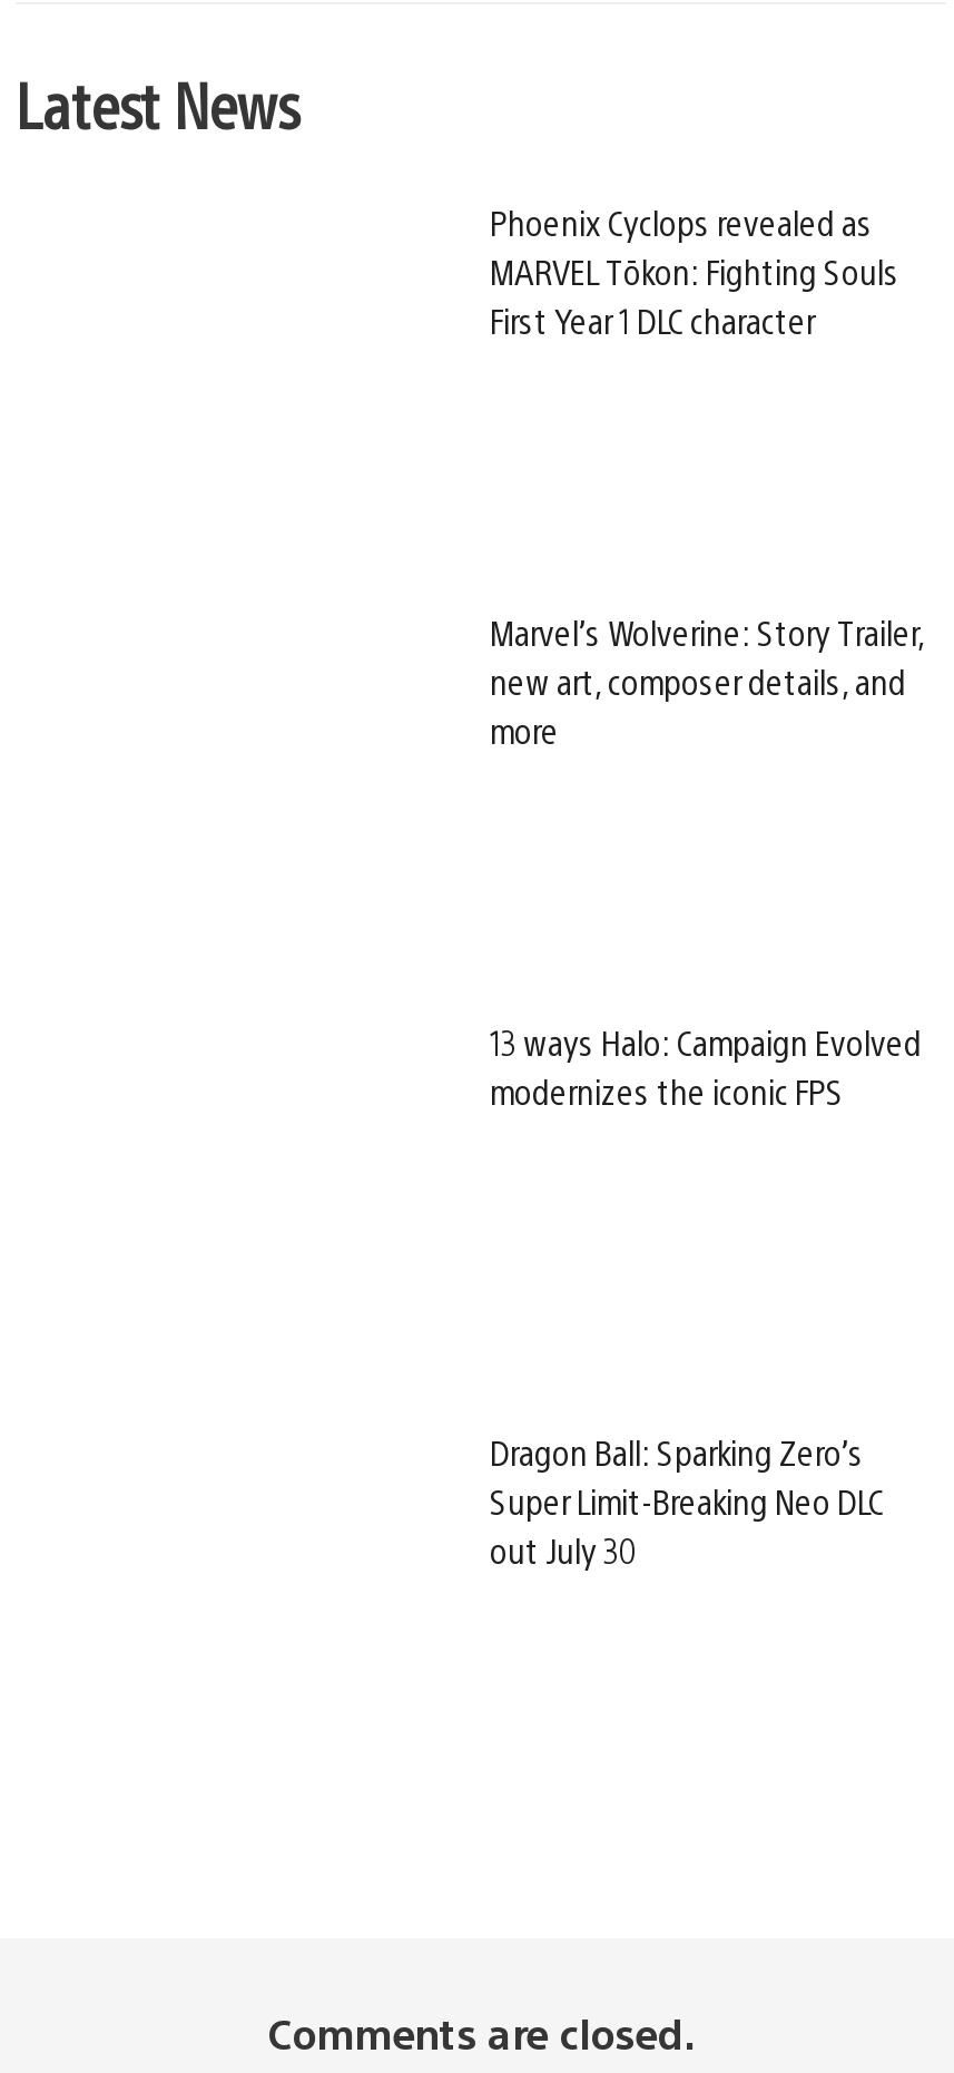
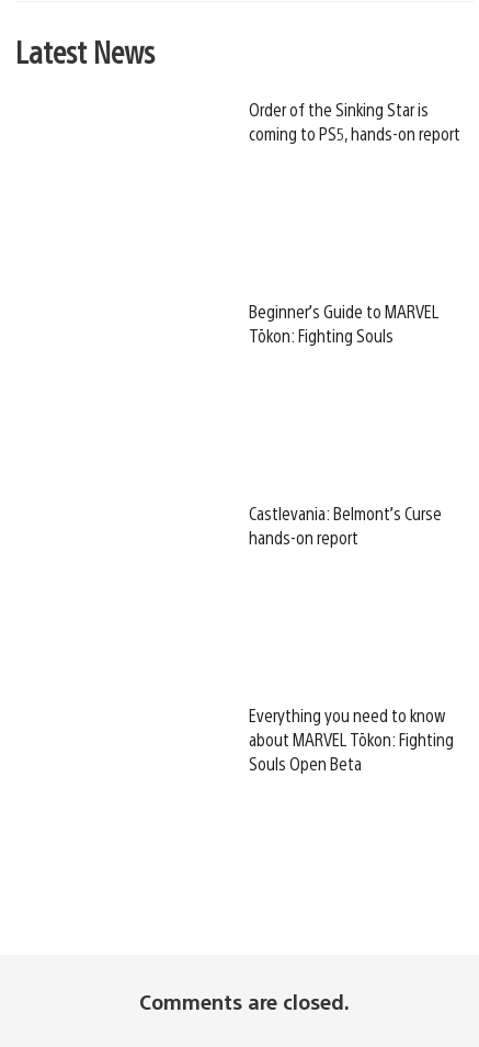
[490,198,899,343] Phoenix Cyclops revealed as | MARVEL Tōkon: Fighting Souls | First Year 1 DLC character -> [249,97,460,145] Order of the Sinking Star is | coming to PS5, hands-on report
[490,608,924,753] Marvel’s Wolverine: Story Trailer, | new art, composer details, and | more -> [249,299,438,347] Beginner’s Guide to MARVEL | Tōkon: Fighting Souls
[490,1018,922,1113] 13 ways Halo: Campaign Evolved | modernizes the iconic FPS -> [249,501,442,549] Castlevania: Belmont’s Curse | hands-on report
[490,1428,884,1572] Dragon Ball: Sparking Zero’s | Super Limit-Breaking Neo DLC | out July 30 -> [249,703,454,775] Everything you need to know | about MARVEL Tōkon: Fighting | Souls Open Beta

